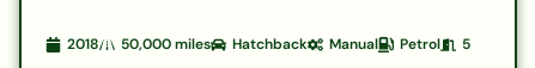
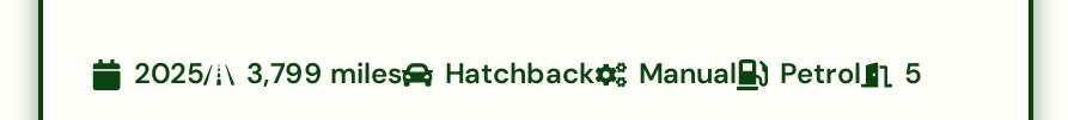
[67,34,211,53] 2018 | 50,000 miles -> [134,54,402,92] 2025 | 3,799 miles

